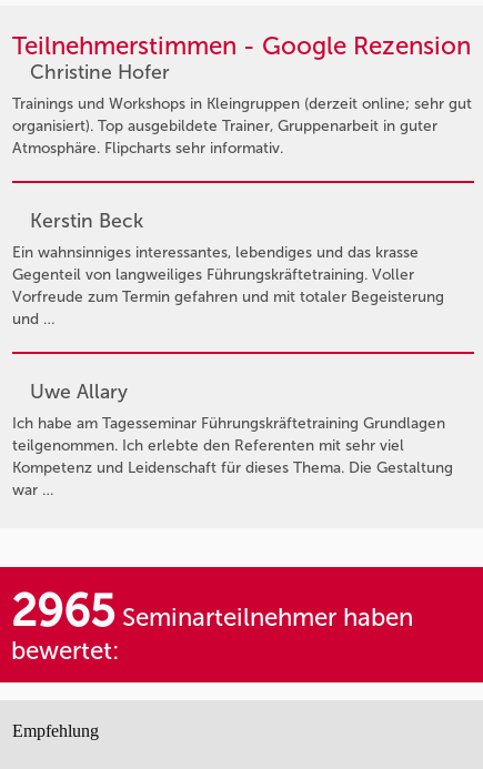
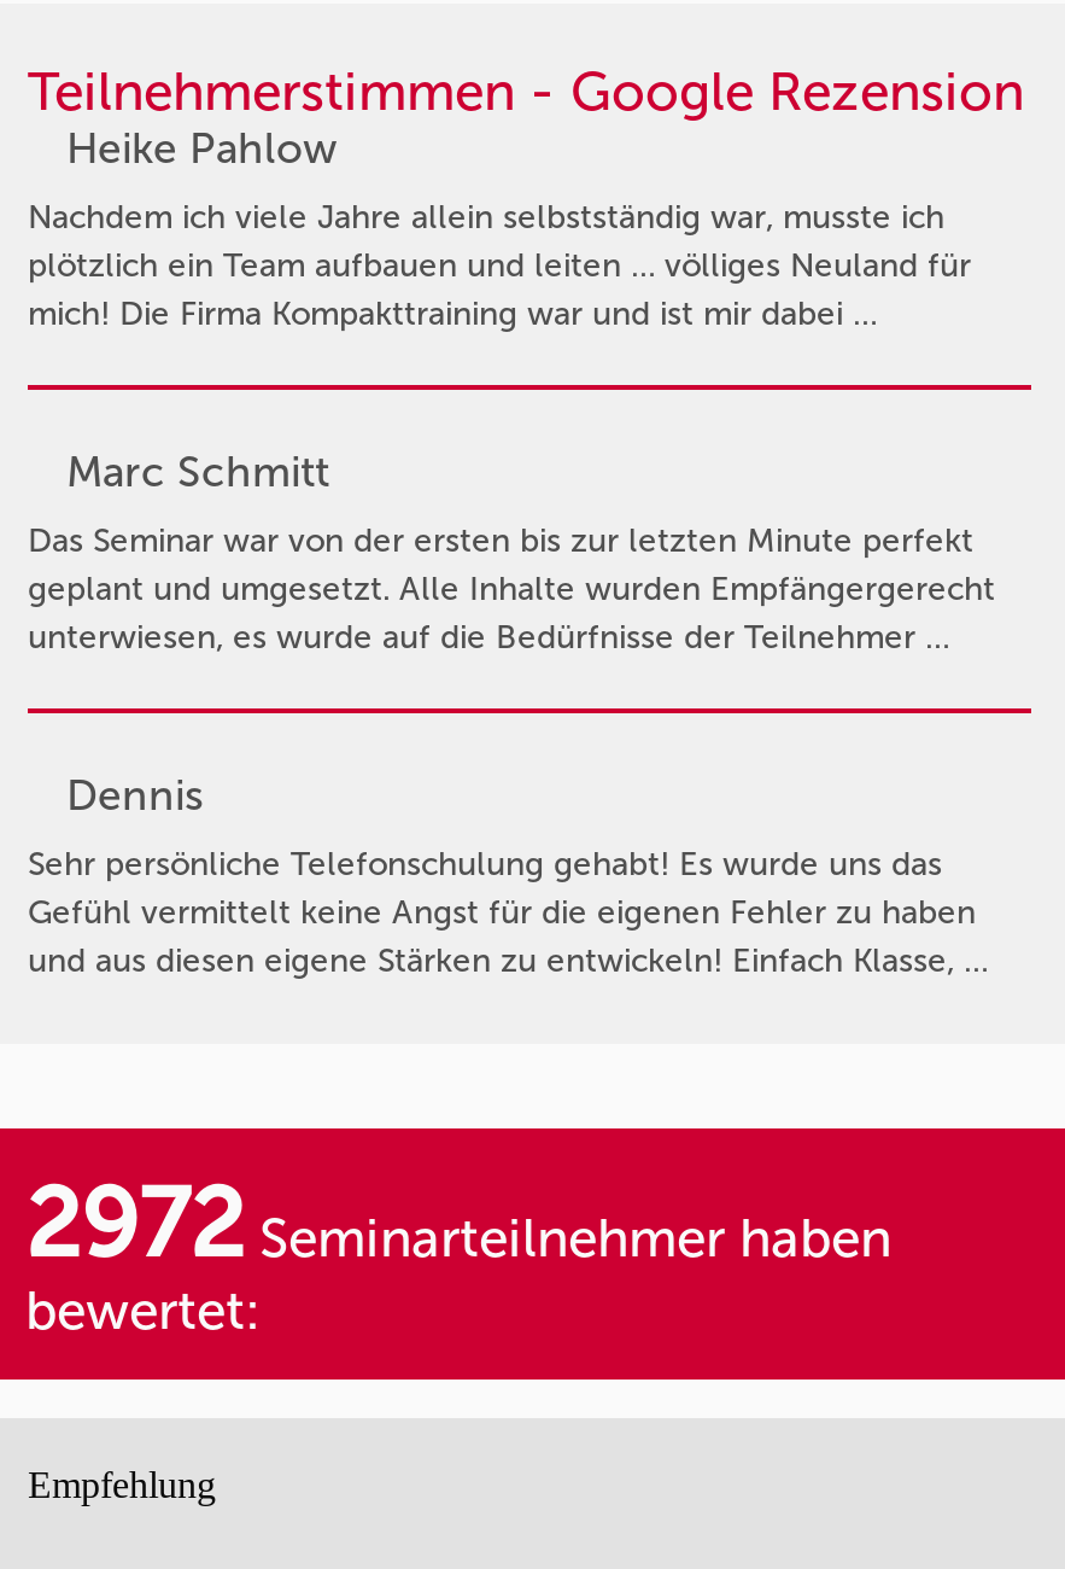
[12,60,472,157] Christine Hofer | Trainings und Workshops in Kleingruppen (derzeit online; sehr gut | organisiert). Top ausgebildete Trainer, Gruppenarbeit in guter | Atmosphäre. Flipcharts sehr informativ. -> [28,121,971,334] Heike Pahlow | Nachdem ich viele Jahre allein selbstständig war, musste ich | plötzlich ein Team aufbauen und leiten … völliges Neuland für | mich! Die Firma Kompakttraining war und ist mir dabei …
[12,209,444,328] Kerstin Beck | Ein wahnsinniges interessantes, lebendiges und das krasse | Gegenteil von langweiliges Führungskräftetraining. Voller | Vorfreude zum Termin gefahren und mit totaler Begeisterung | und … -> [28,445,995,658] Marc Schmitt | Das Seminar war von der ersten bis zur letzten Minute perfekt | geplant und umgesetzt. Alle Inhalte wurden Empfängergerecht | unterwiesen, es wurde auf die Bedürfnisse der Teilnehmer …
[12,380,453,500] Uwe Allary | Ich habe am Tagesseminar Führungskräftetraining Grundlagen | teilgenommen. Ich erlebte den Referenten mit sehr viel | Kompetenz und Leidenschaft für dieses Thema. Die Gestaltung | war … -> [28,769,988,982] Dennis | Sehr persönliche Telefonschulung gehabt! Es wurde uns das | Gefühl vermittelt keine Angst für die eigenen Fehler zu haben | und aus diesen eigene Stärken zu entwickeln! Einfach Klasse, …
[11,584,413,637] 2965Seminarteilnehmer haben -> [25,1165,891,1281] 2972Seminarteilnehmer haben

